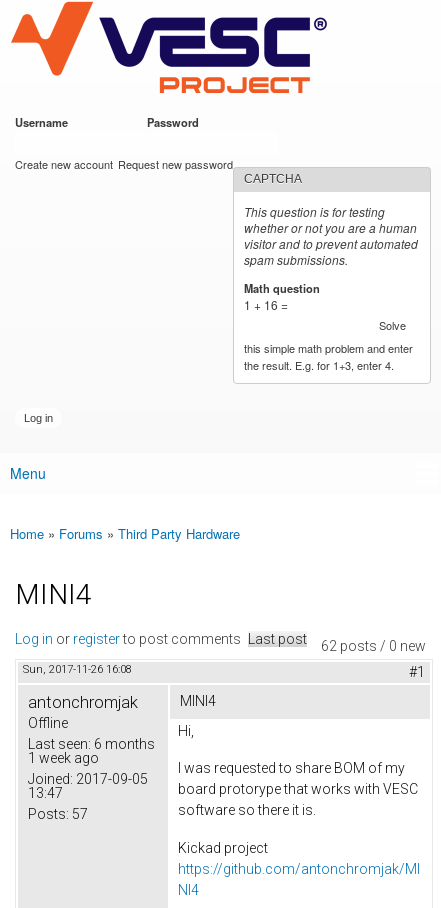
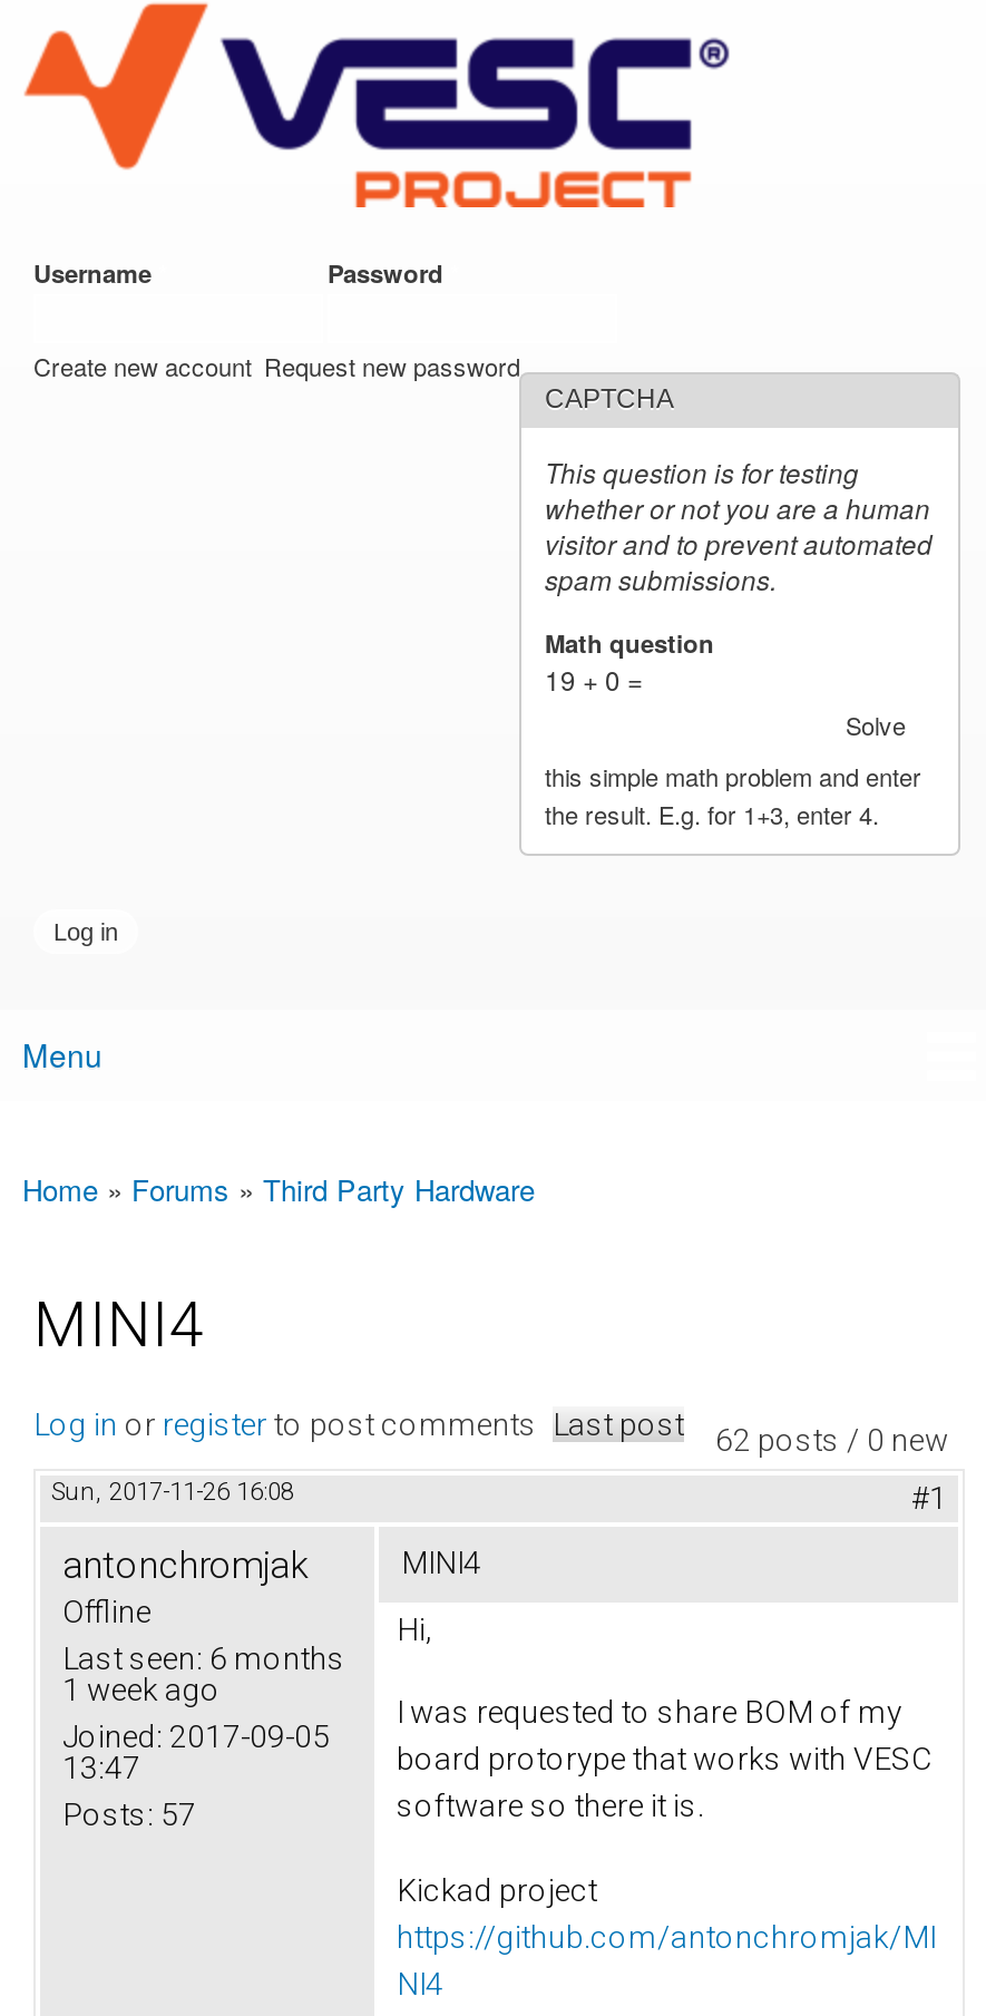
[244,296,288,313] 1 + 16 = -> [545,660,643,698] 19 + 0 =

